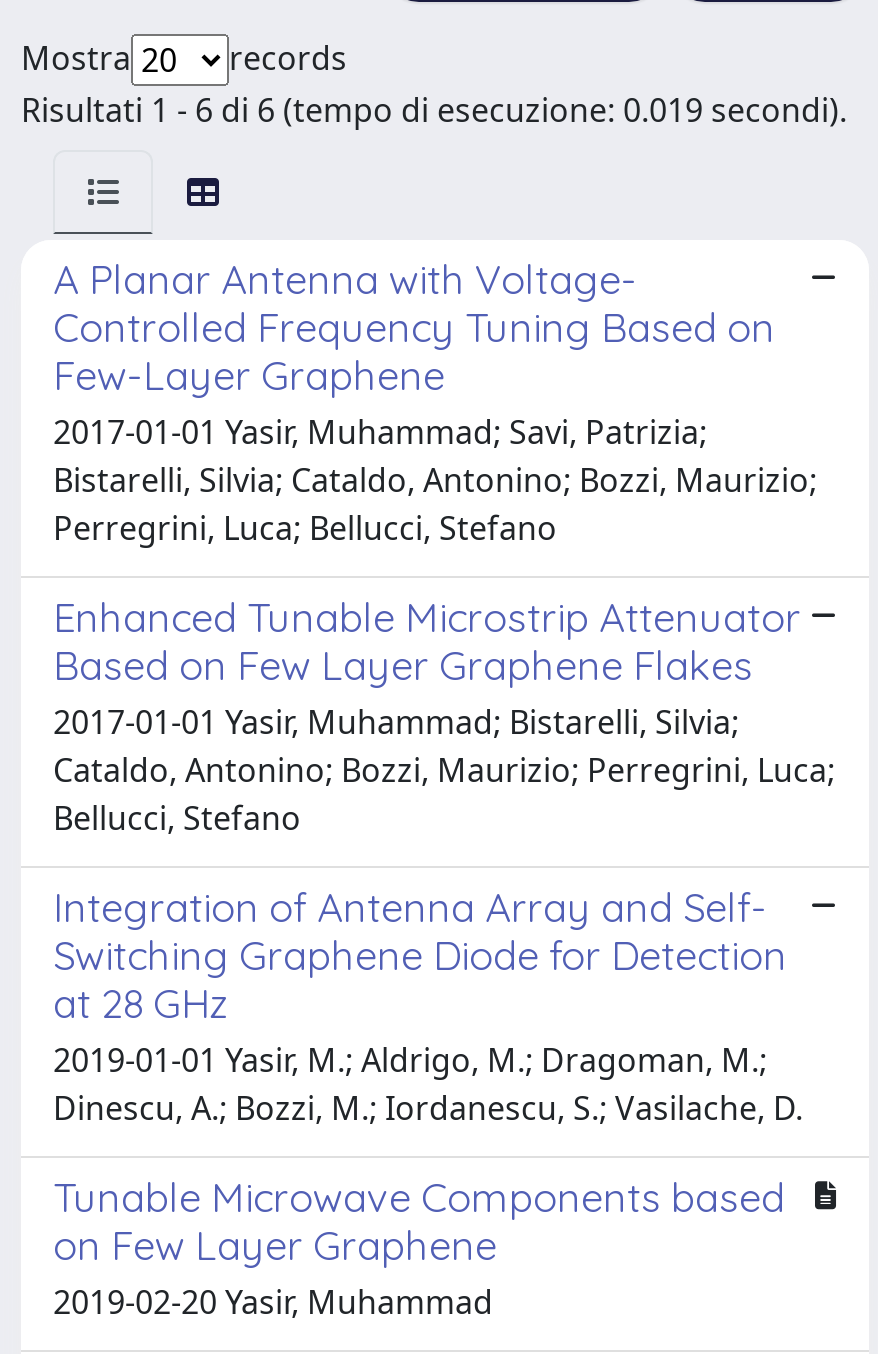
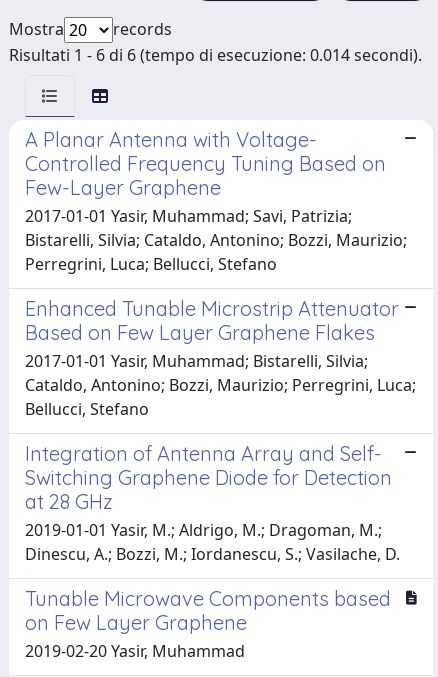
[21,88,847,132] Risultati 1 - 6 di 6 (tempo di esecuzione: 0.019 secondi). -> [9,44,422,66] Risultati 1 - 6 di 6 (tempo di esecuzione: 0.014 secondi).

